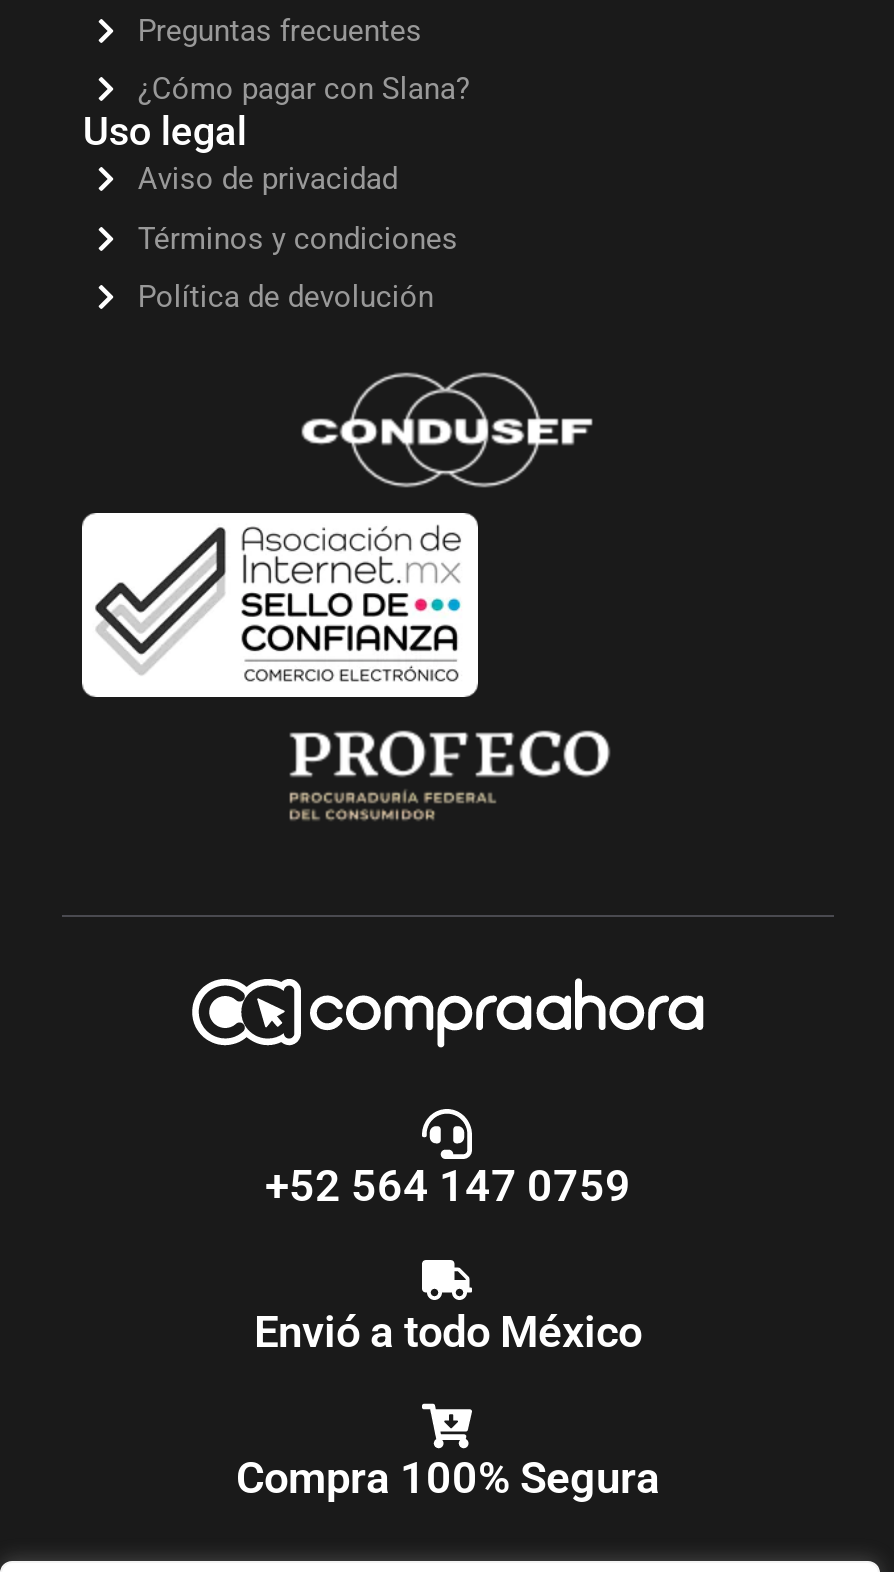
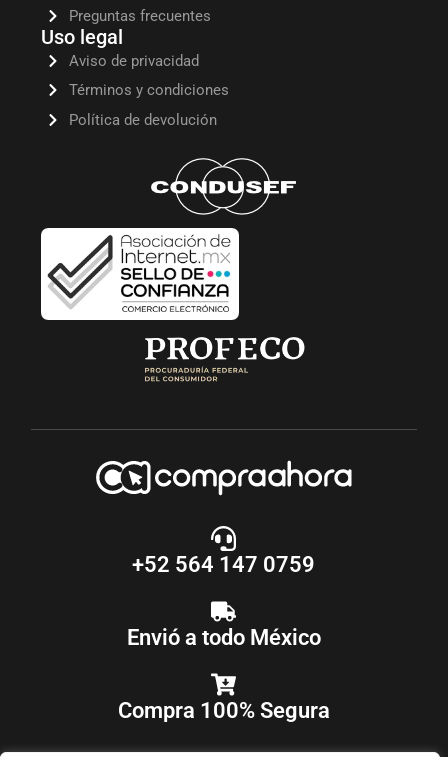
[138,71,470,107] ¿Cómo pagar con Slana? -> none

